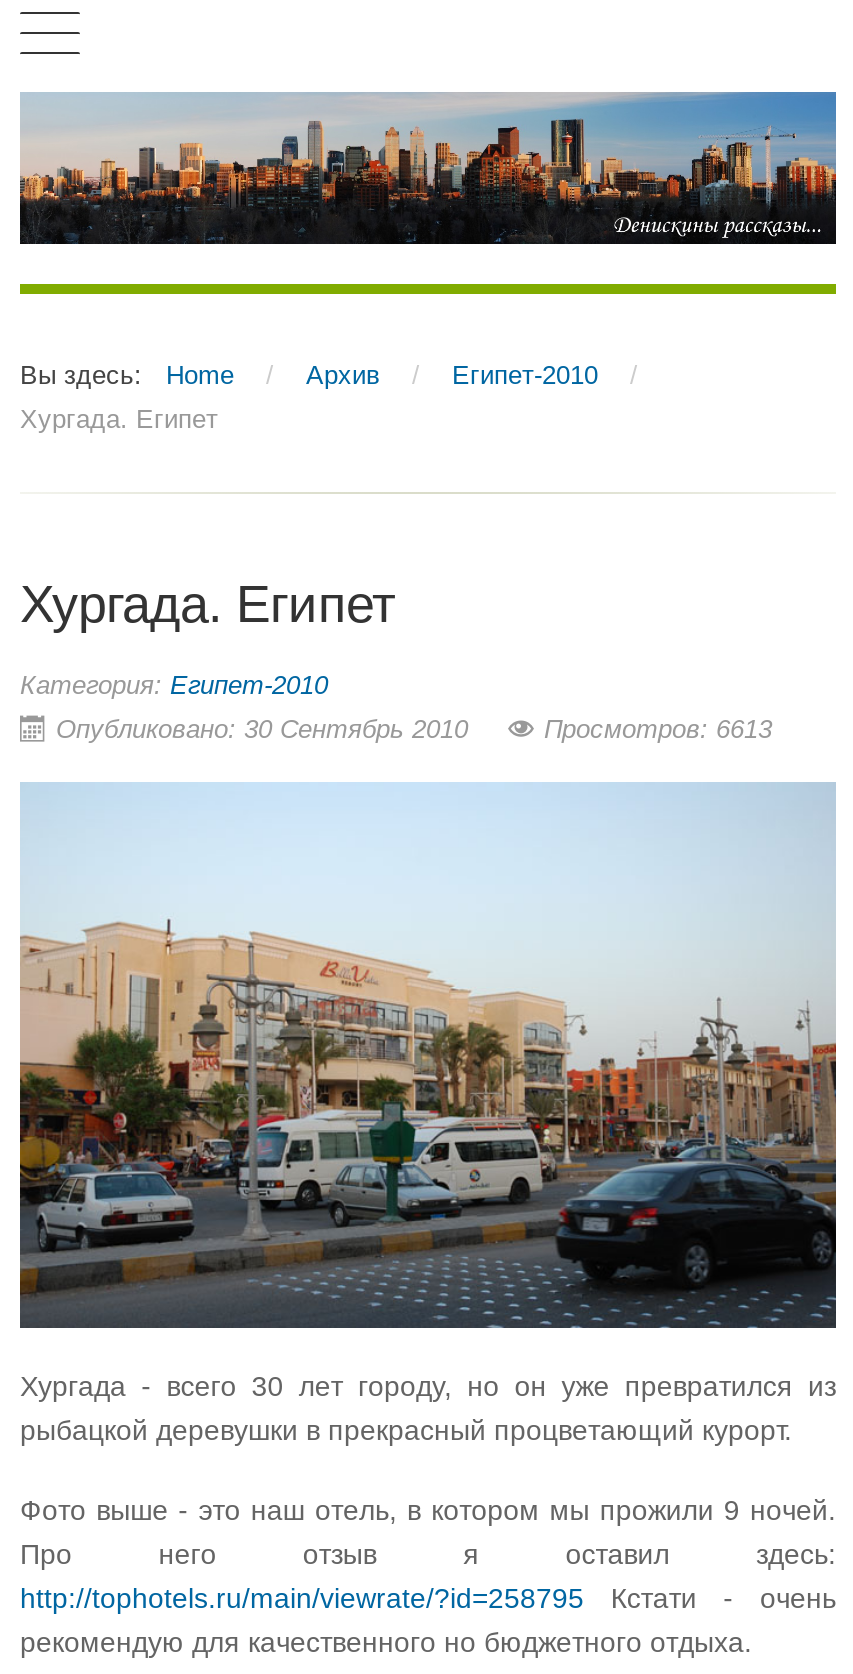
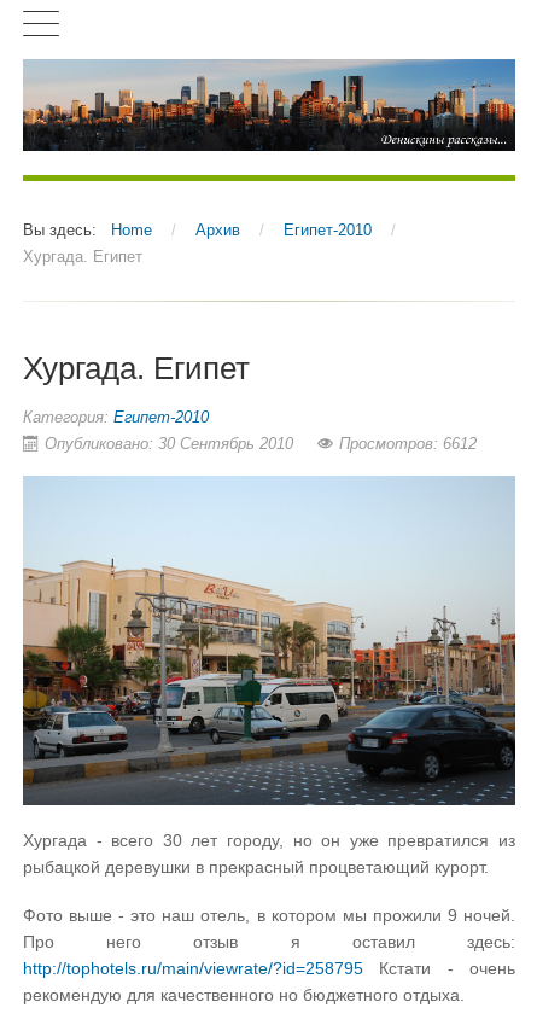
[544,714,772,744] Просмотров: 6613 -> [339,435,477,453] Просмотров: 6612

